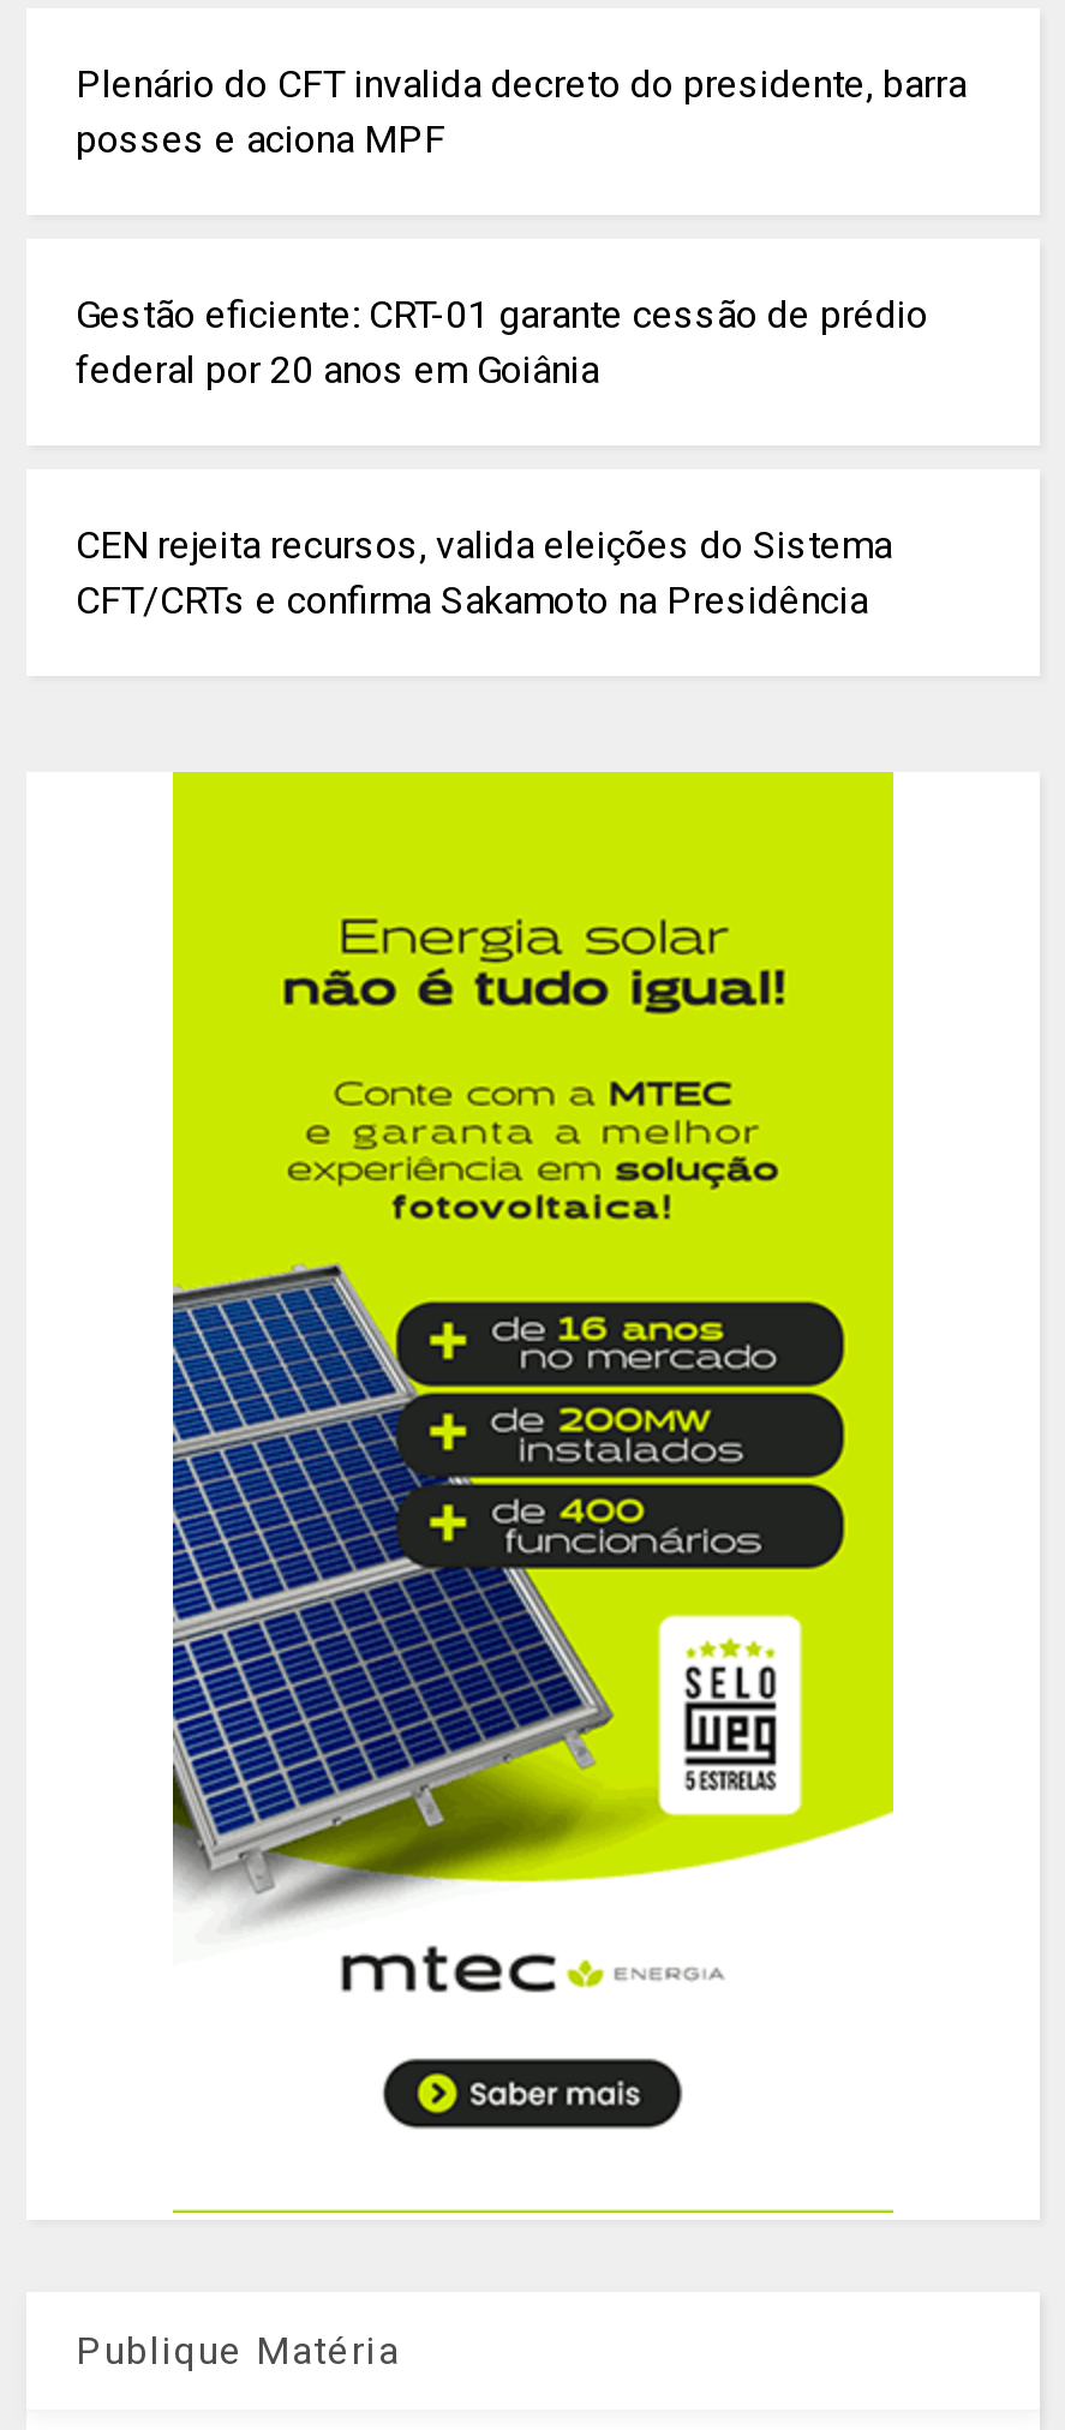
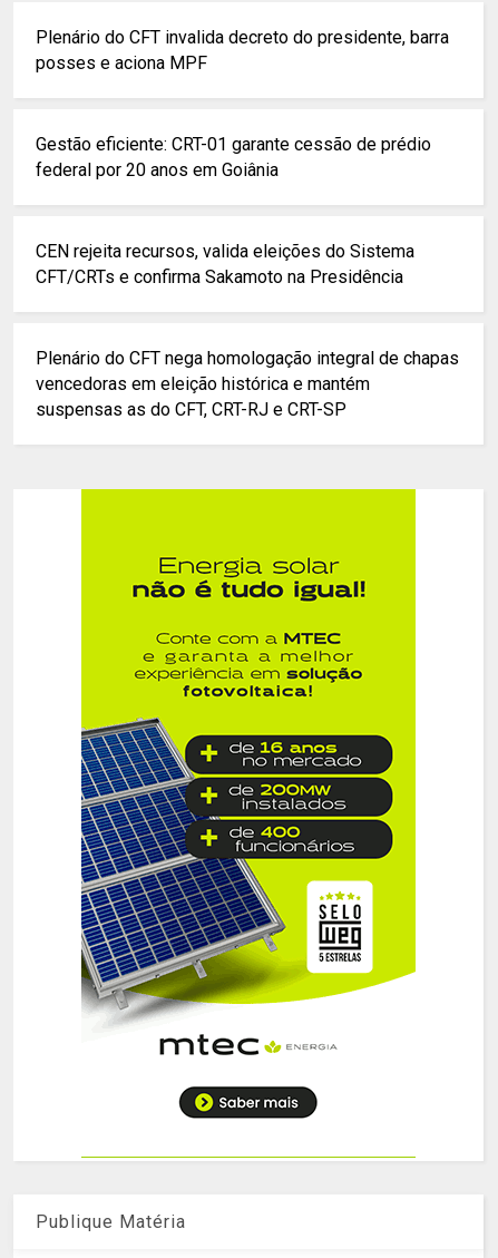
none -> [36,348,459,420] Plenário do CFT nega homologação integral de chapas | vencedoras em eleição histórica e mantém | suspensas as do CFT, CRT-RJ e CRT-SP

